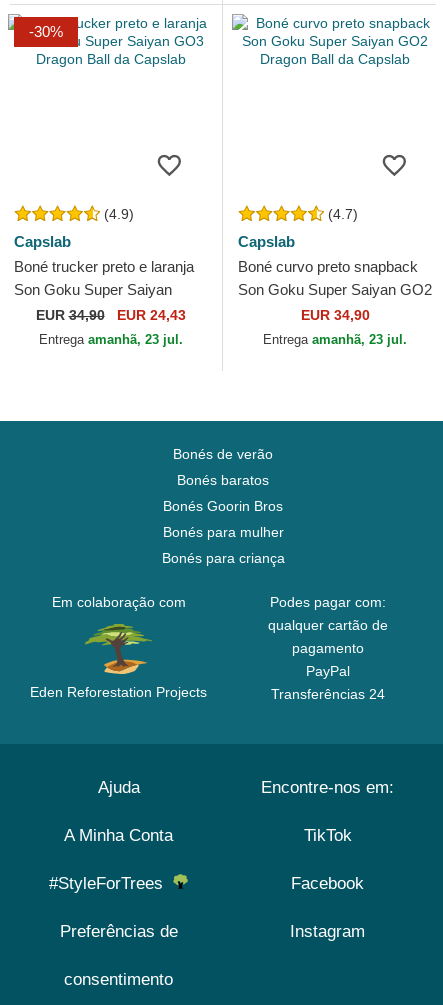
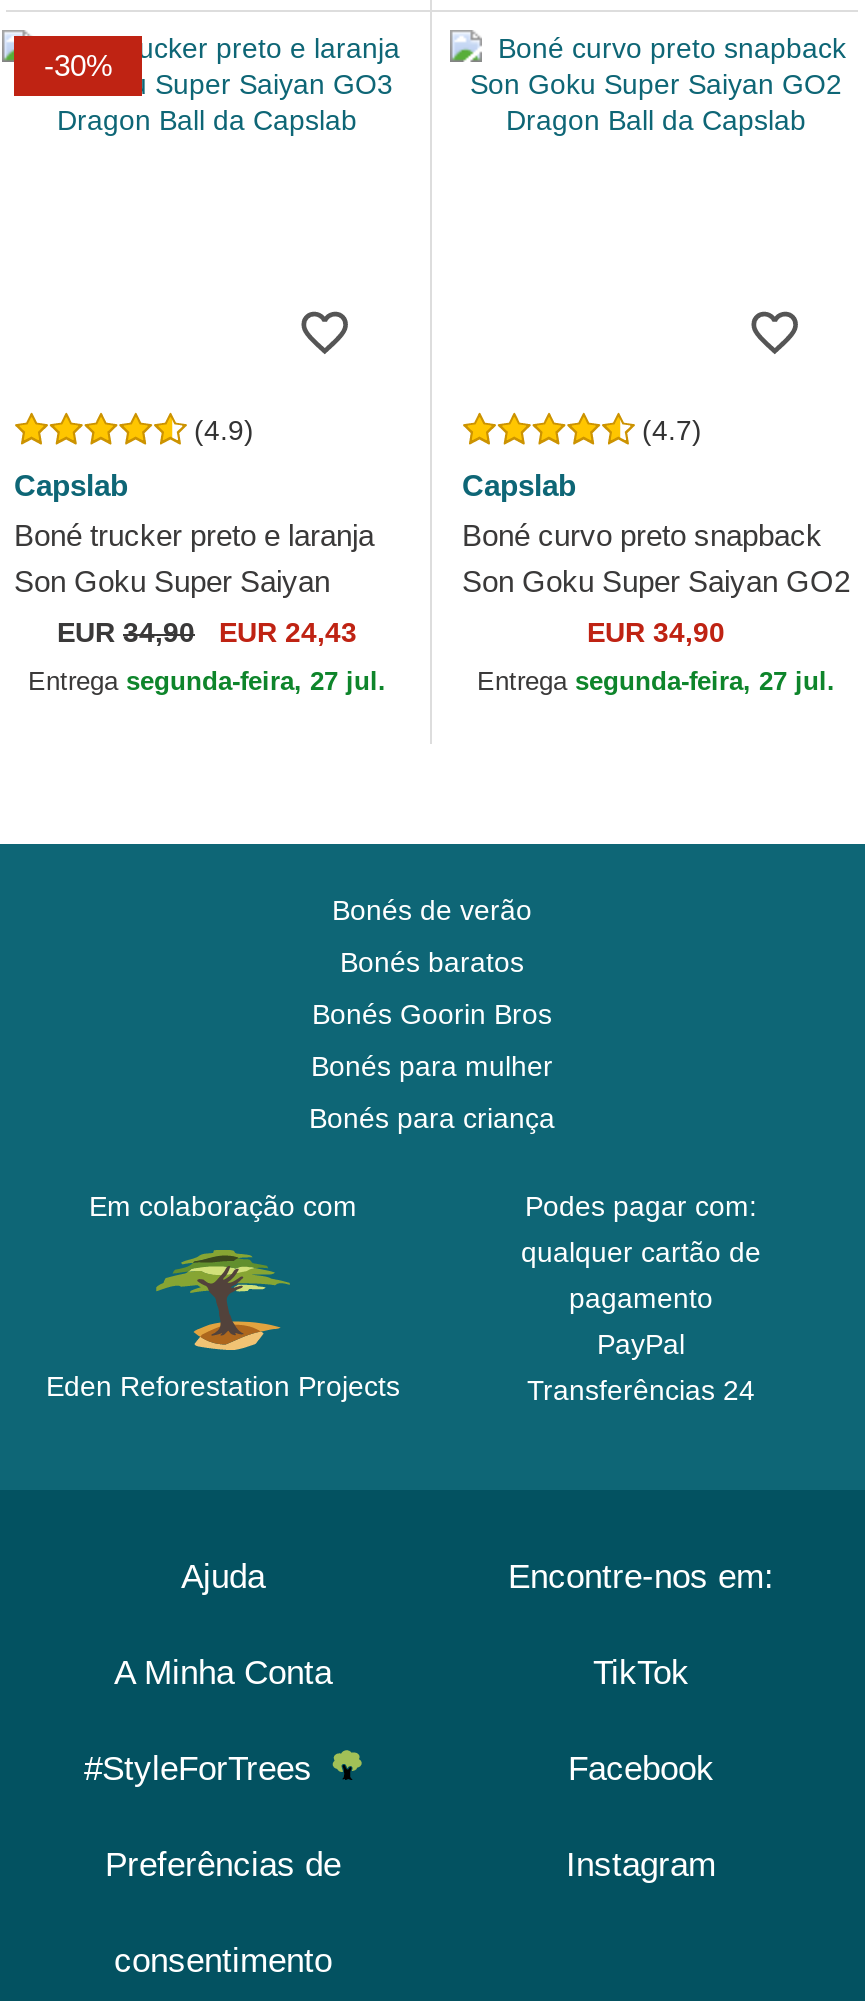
[38,332,182,347] Entrega amanhã, 23 jul. -> [28,667,386,697] Entrega segunda-feira, 27 jul.
[263,332,407,347] Entrega amanhã, 23 jul. -> [477,667,835,697] Entrega segunda-feira, 27 jul.

